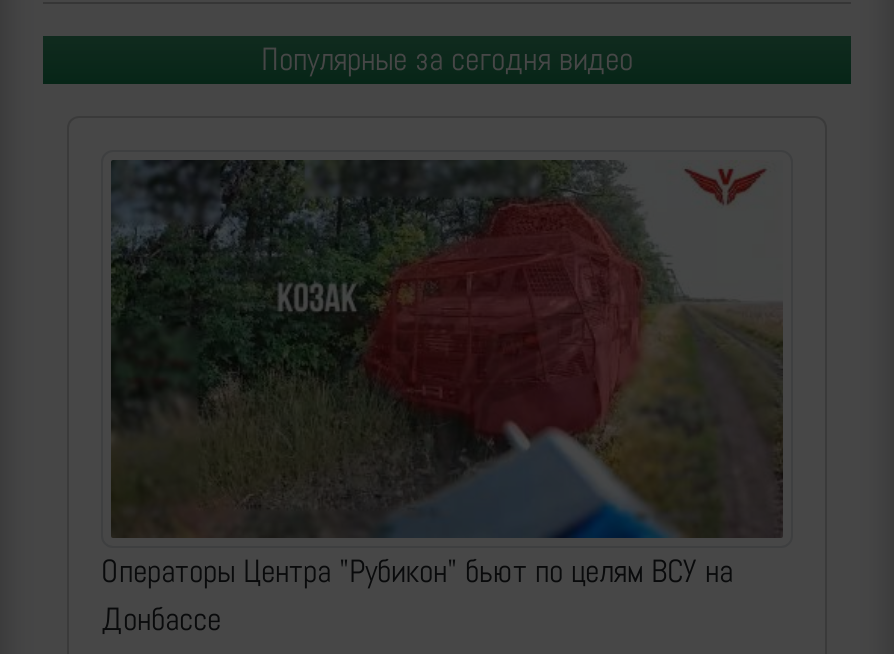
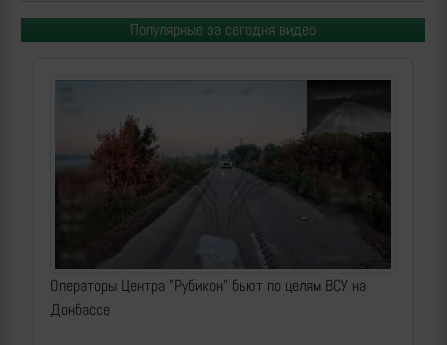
[111,160,783,540] [image] -> [55,79,392,270] [image]

